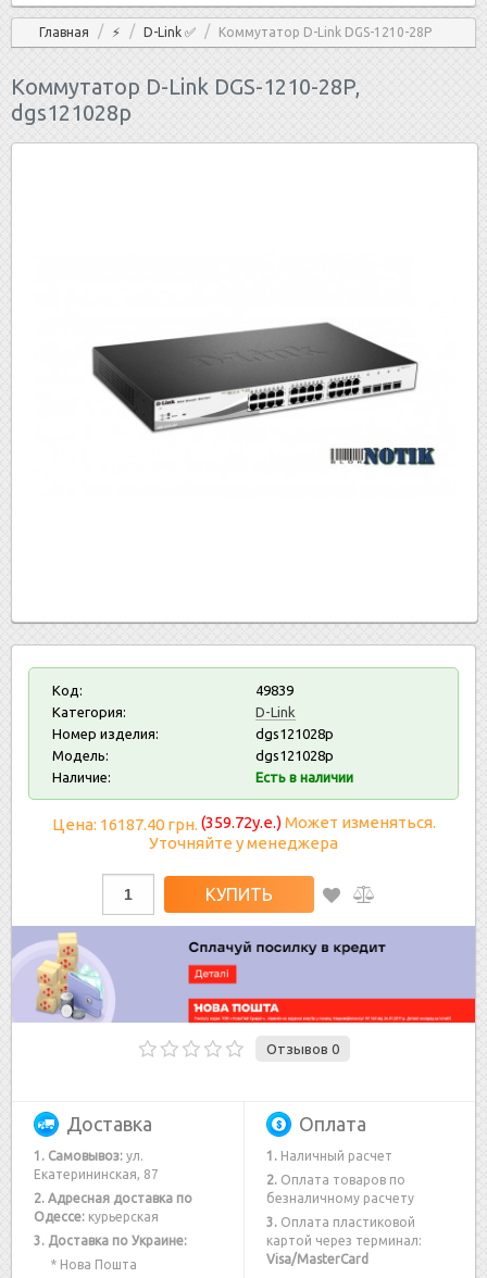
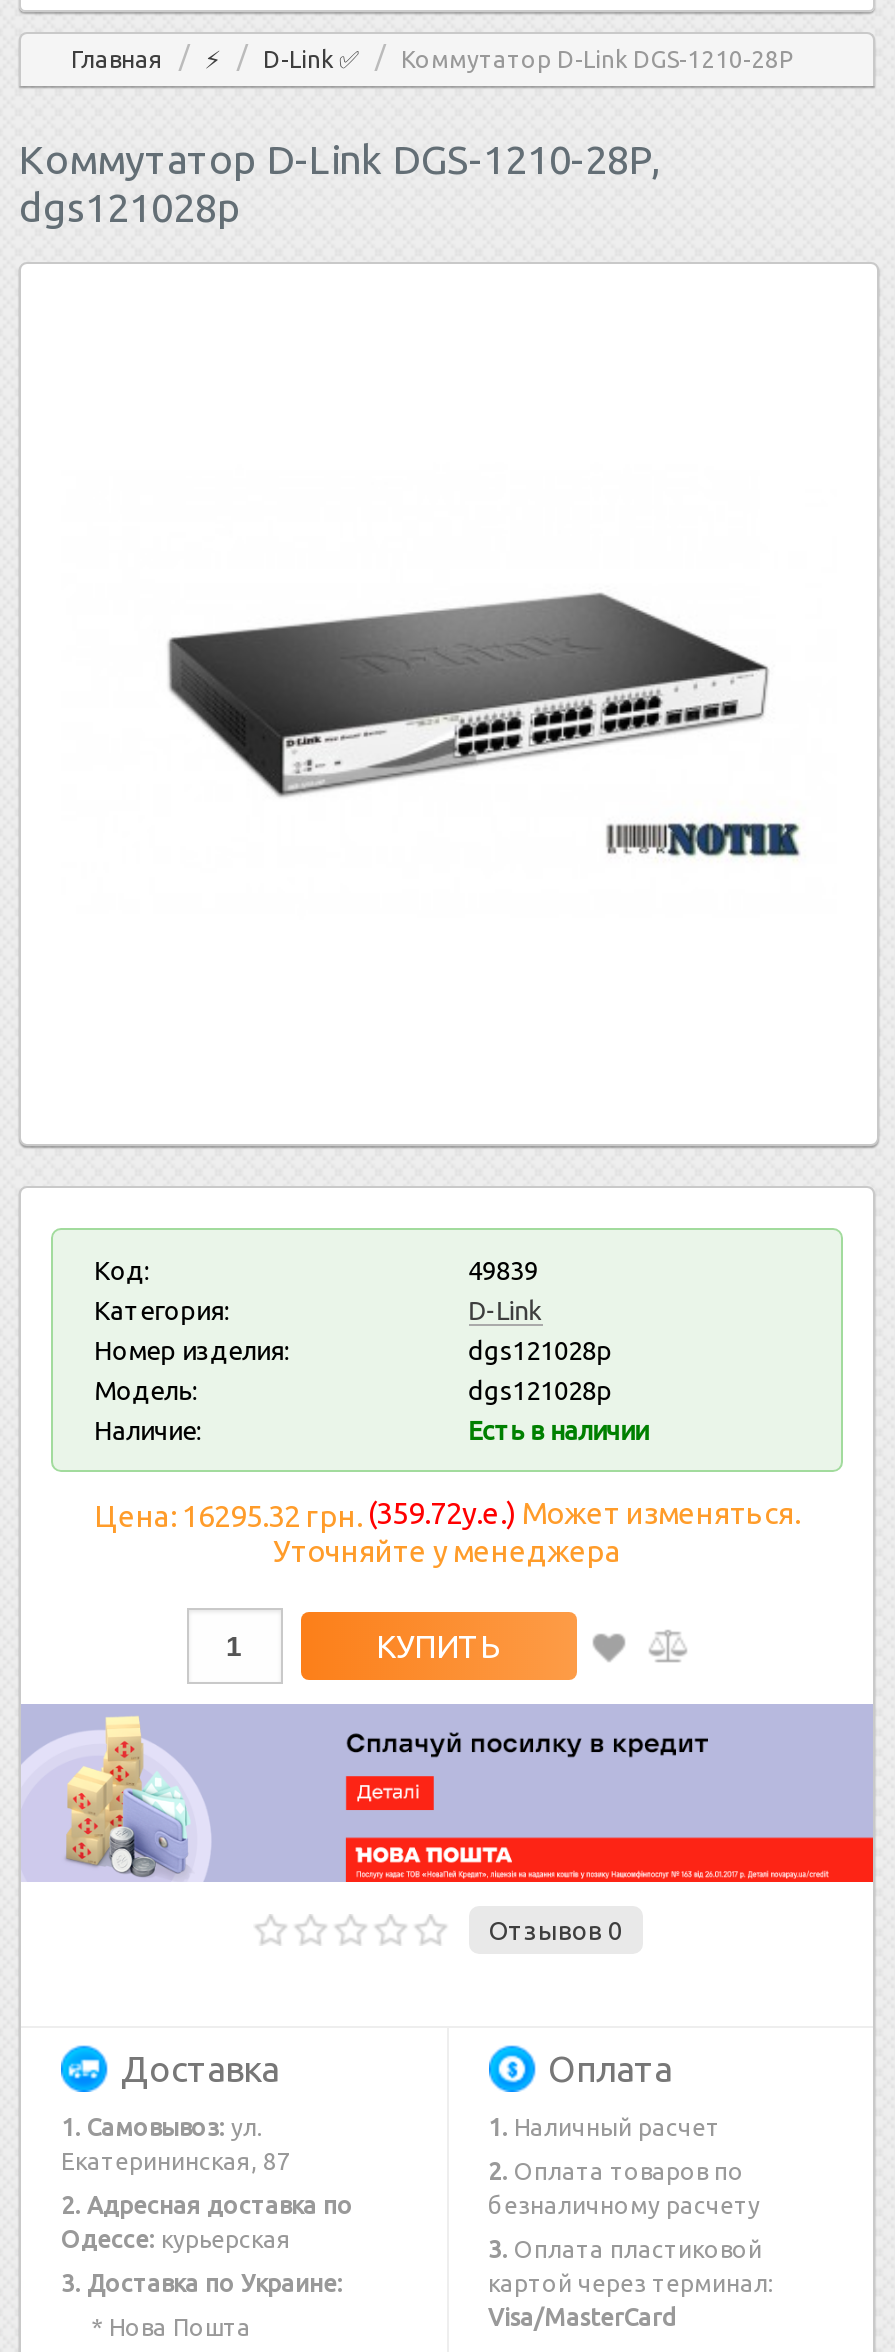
[52,813,435,834] Цена: 16187.40 грн. (359.72у.е.) Может изменяться. -> [94,1497,800,1534] Цена: 16295.32 грн. (359.72у.е.) Может изменяться.

